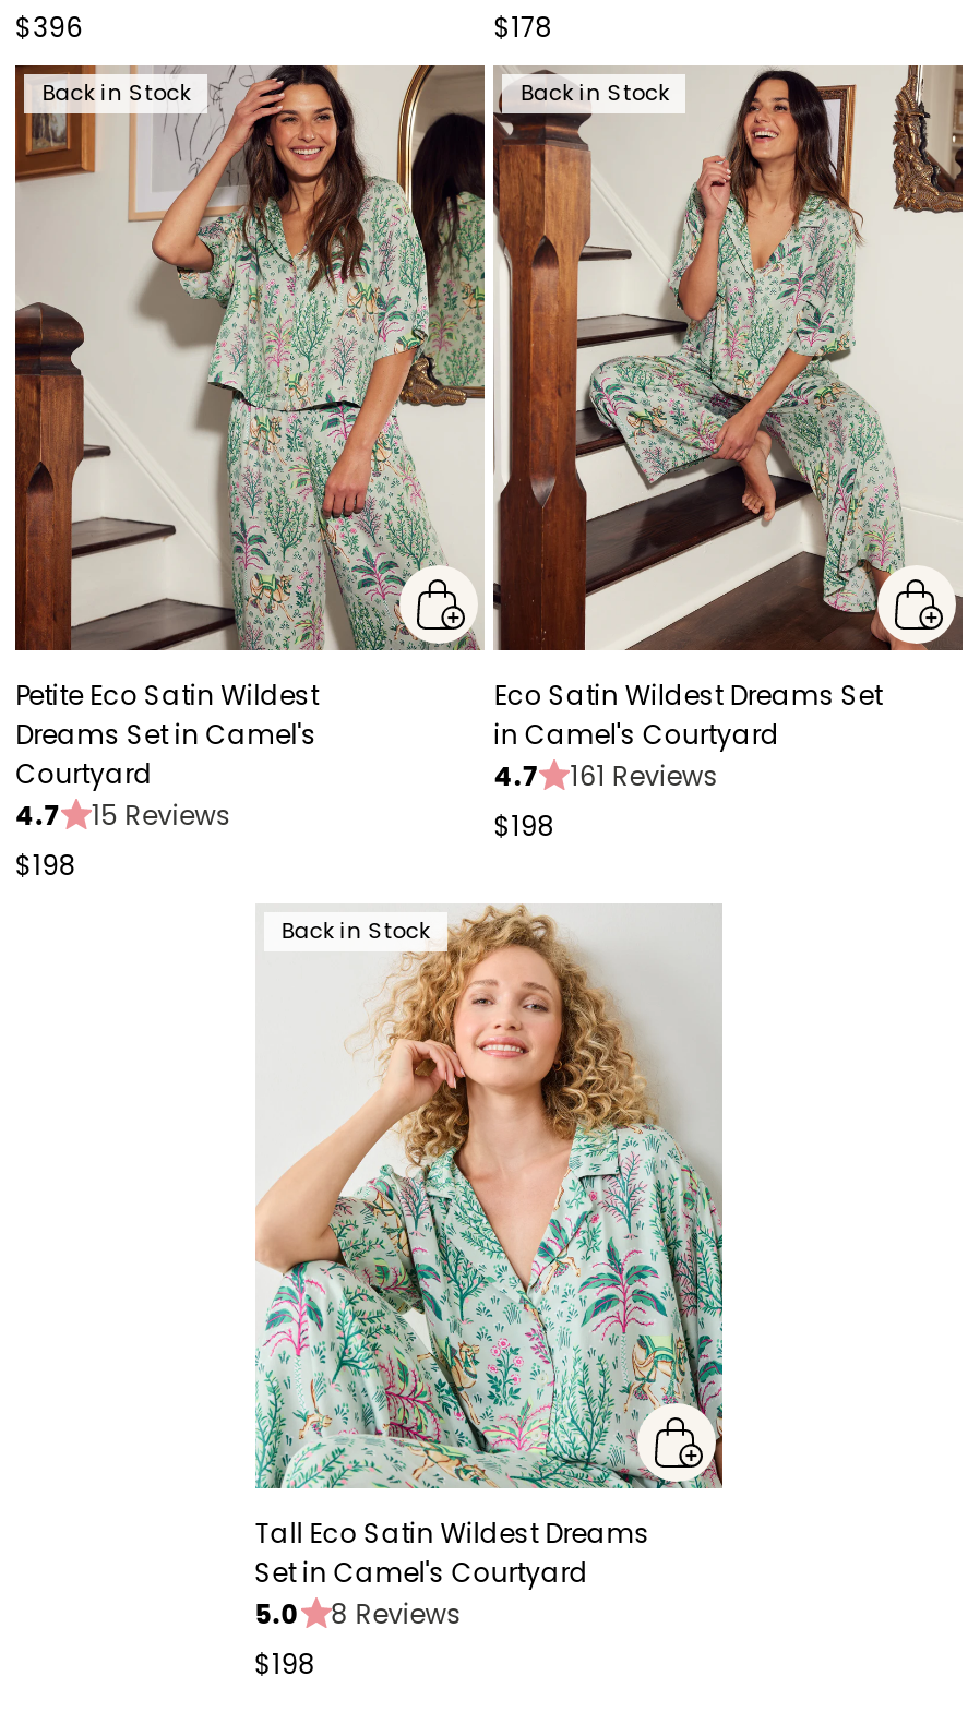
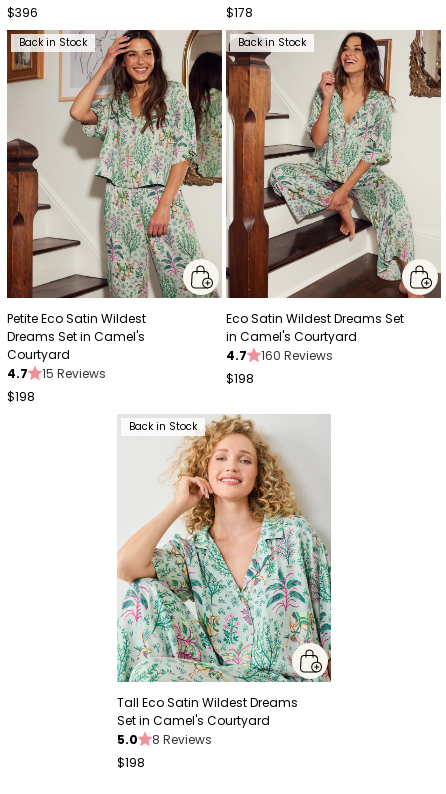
[494,758,719,795] 4.7 161 Reviews -> [226,347,333,364] 4.7 160 Reviews

